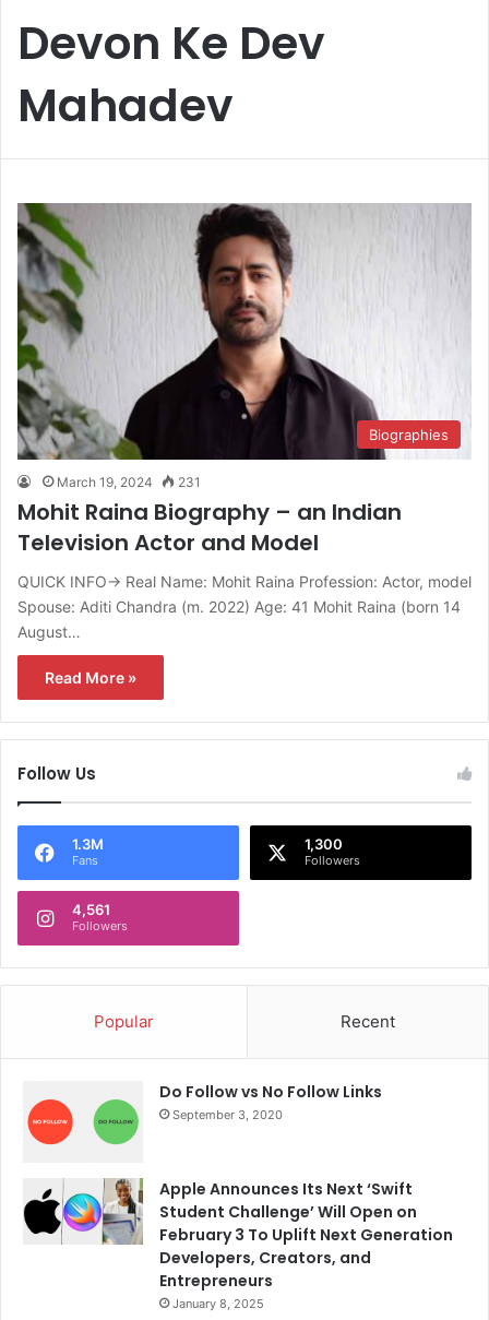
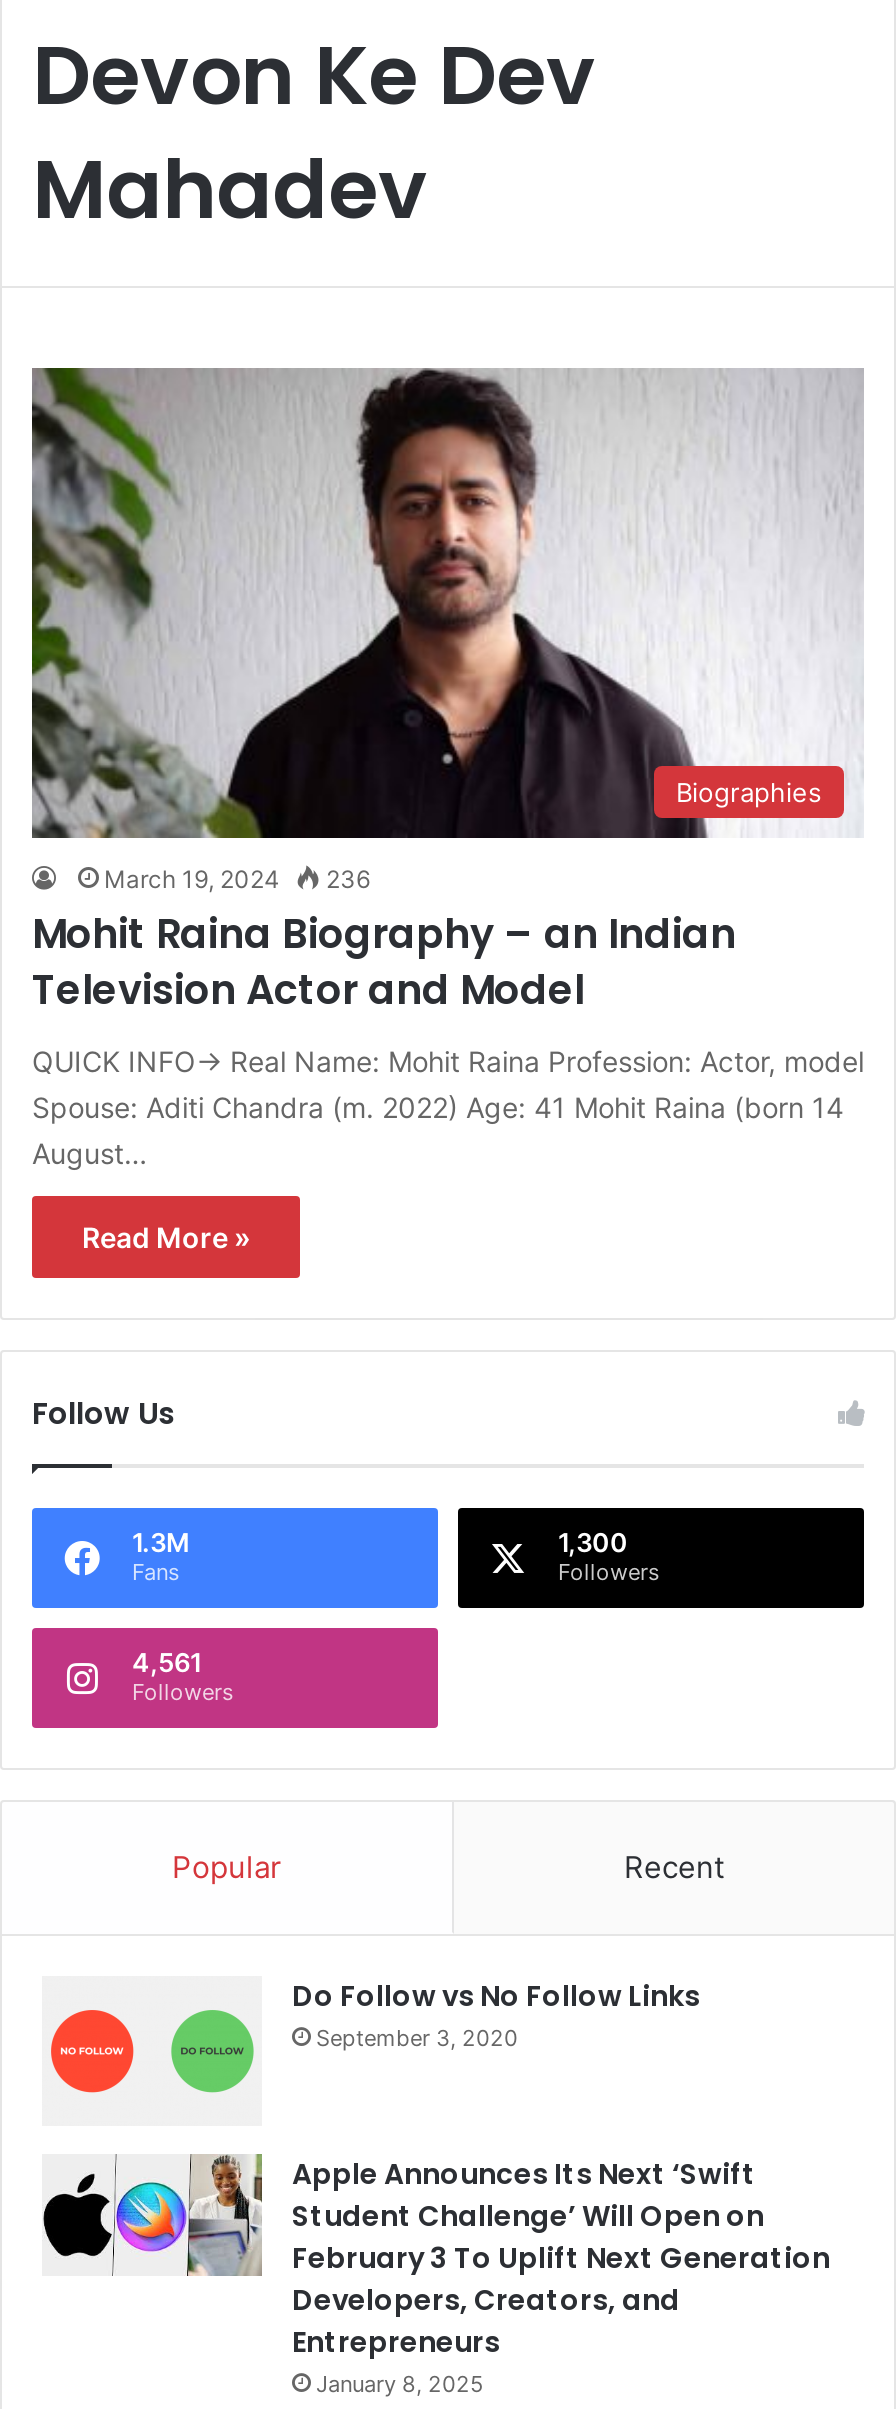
[57,473,201,490] March 19, 2024 231 -> [104,863,370,893] March 19, 2024 236

